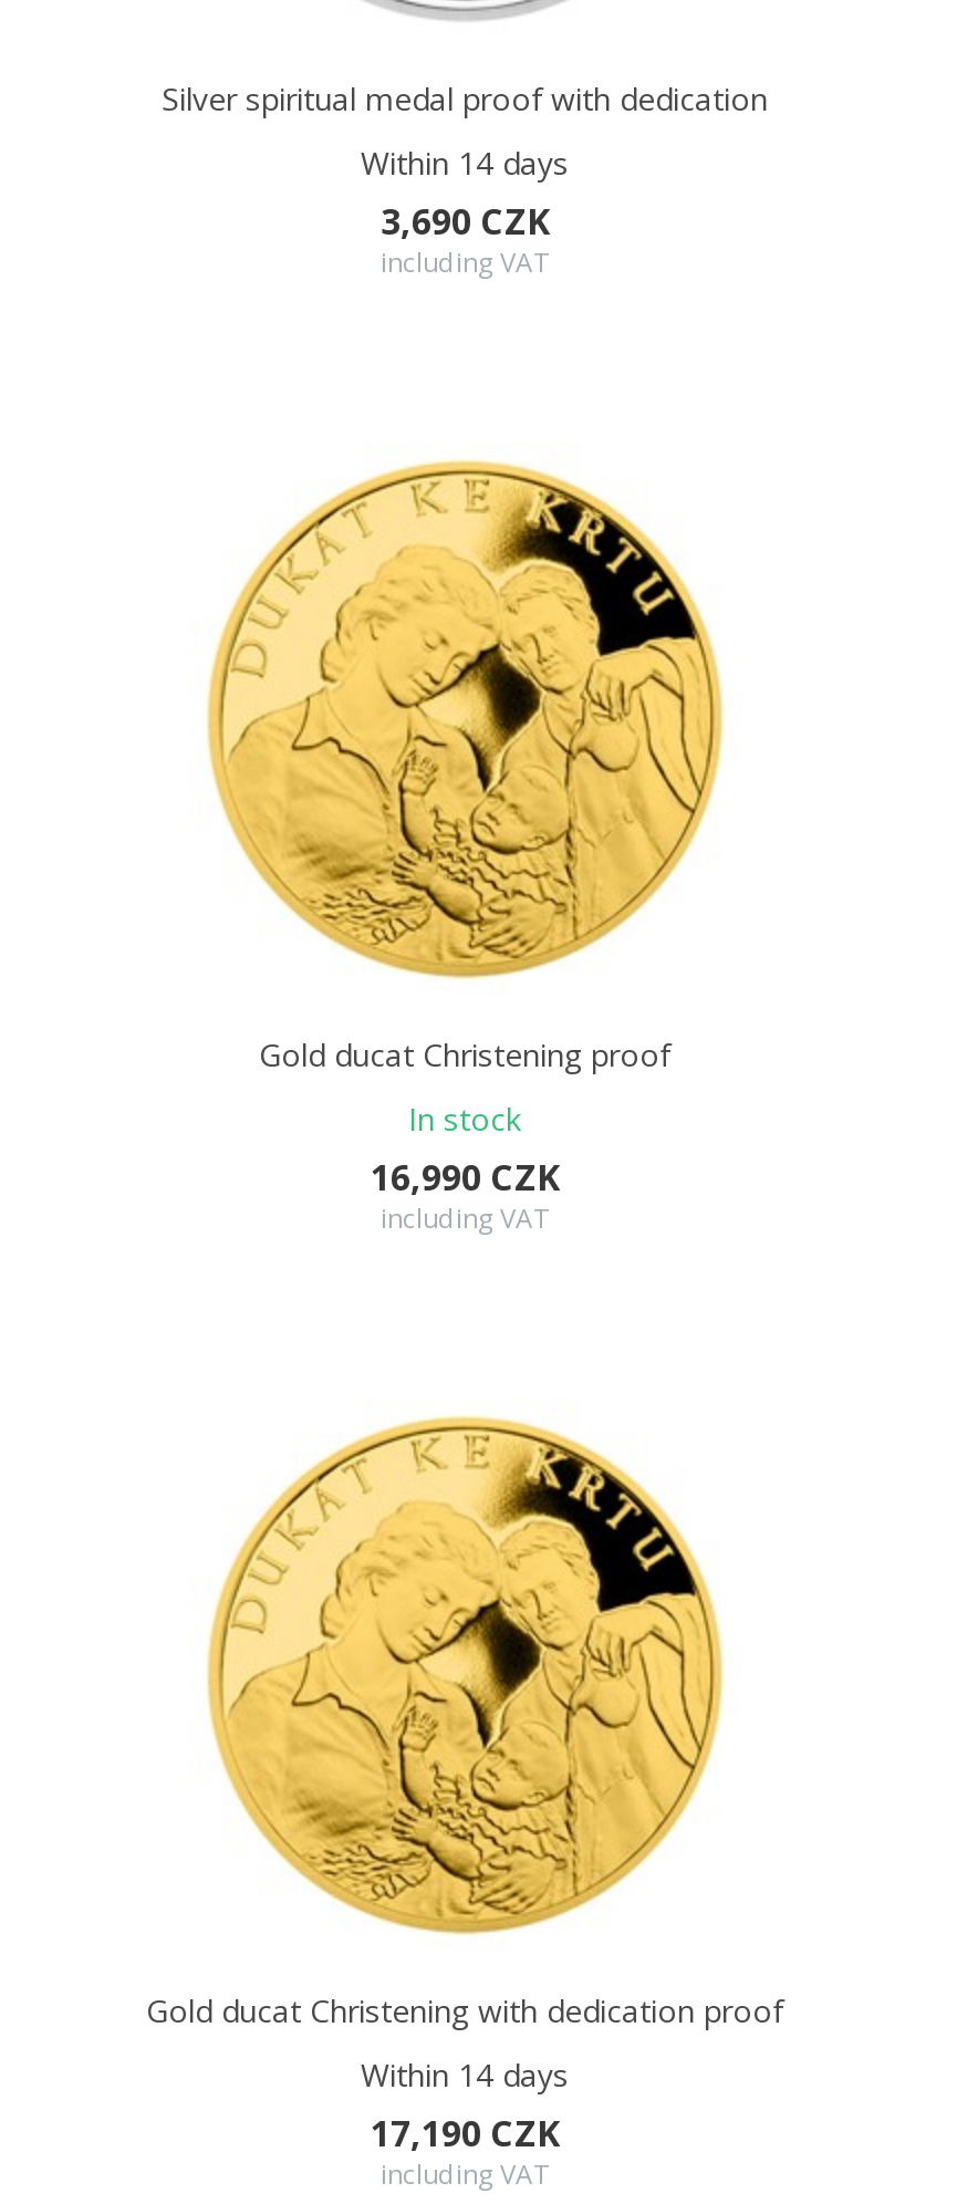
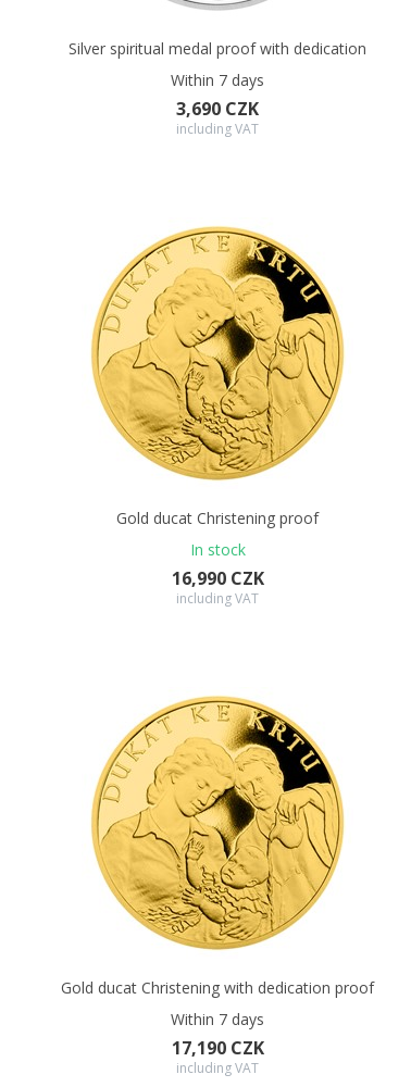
[361,142,569,184] Within 14 days -> [171,70,264,90] Within 7 days
[361,2054,569,2096] Within 14 days -> [171,1009,264,1029] Within 7 days

